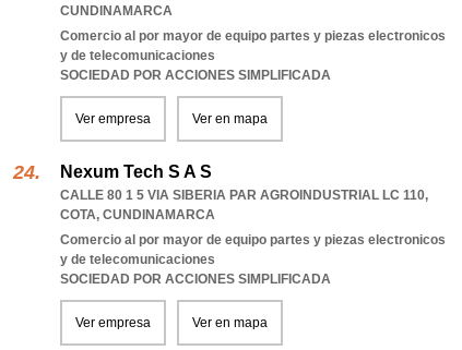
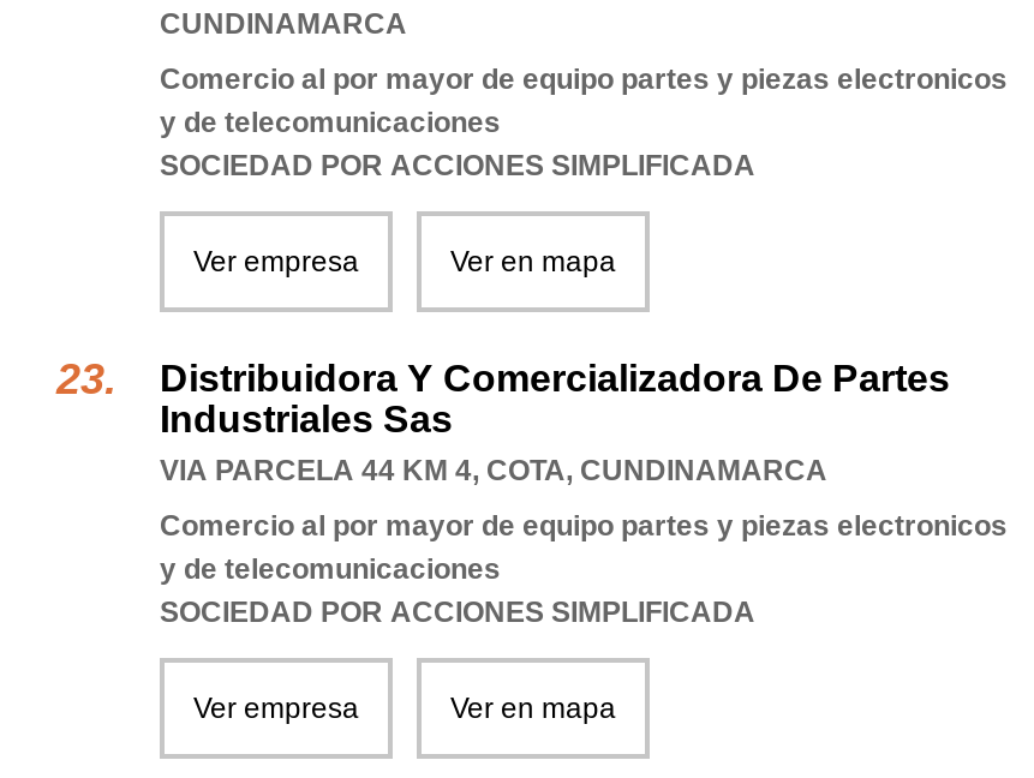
[60,162,428,222] Nexum Tech S A S | CALLE 80 1 5 VIA SIBERIA PAR AGROINDUSTRIAL LC 110, | COTA, CUNDINAMARCA -> [160,358,950,487] Distribuidora Y Comercializadora De Partes | Industriales Sas | VIA PARCELA 44 KM 4, COTA, CUNDINAMARCA

